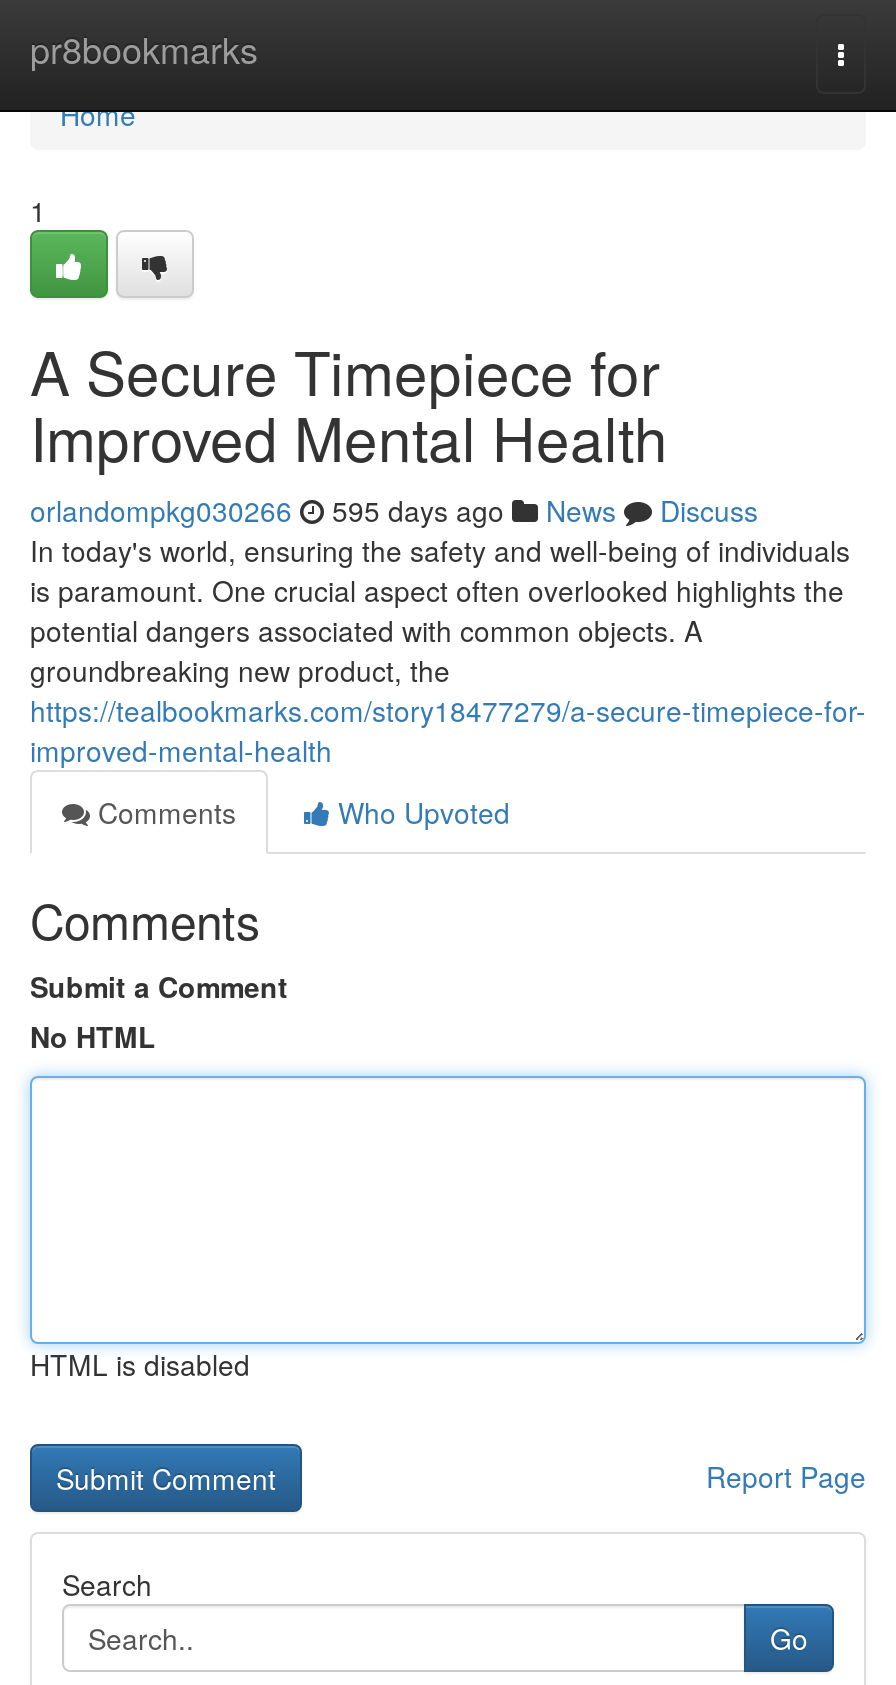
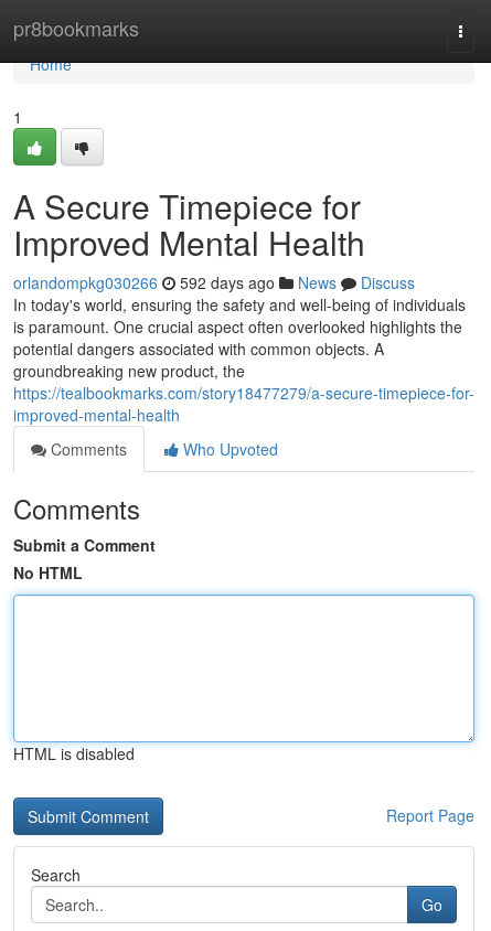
[30,490,758,530] orlandompkg030266 595 days ago News Discuss -> [13,271,415,293] orlandompkg030266 592 days ago News Discuss

